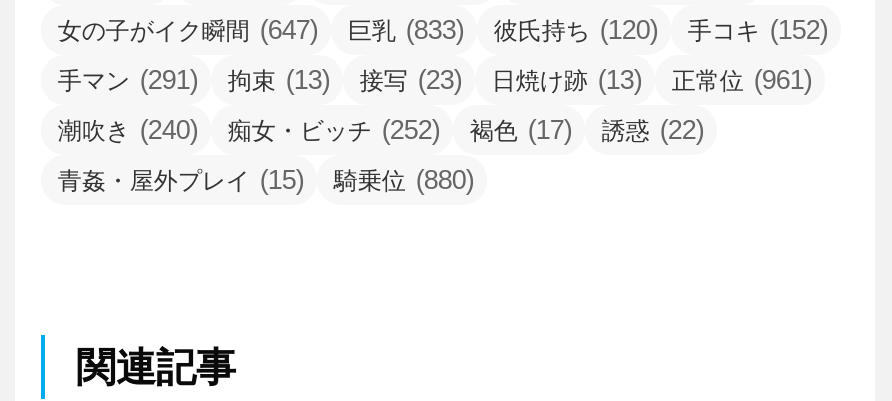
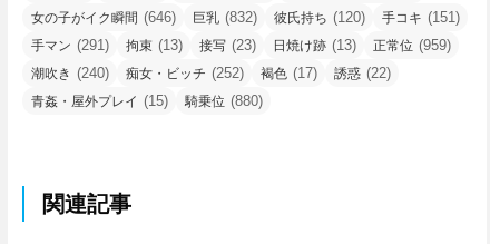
[58,16,318,46] 女の子がイク瞬間(647) -> [32,9,176,26] 女の子がイク瞬間(646)
[348,16,464,46] 巨乳(833) -> [193,9,258,26] 巨乳(832)
[688,16,828,46] 手コキ(152) -> [382,9,460,26] 手コキ(151)
[58,66,812,96] 手マン(291) 拘束(13) 接写(23) 日焼け跡(13) 正常位(961) -> [32,37,451,53] 手マン(291) 拘束(13) 接写(23) 日焼け跡(13) 正常位(959)

